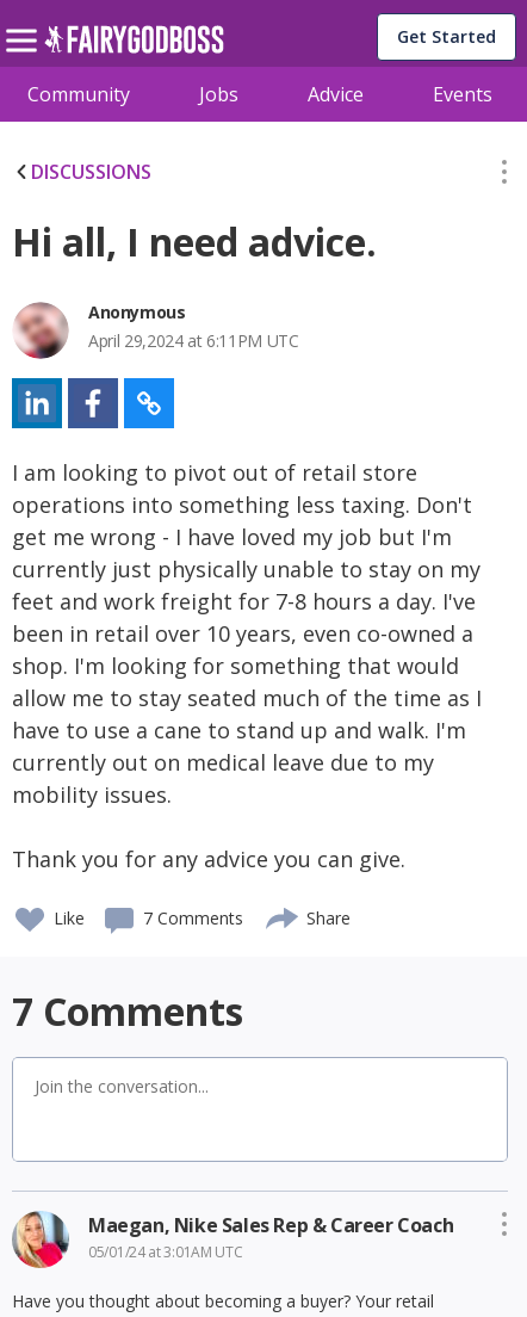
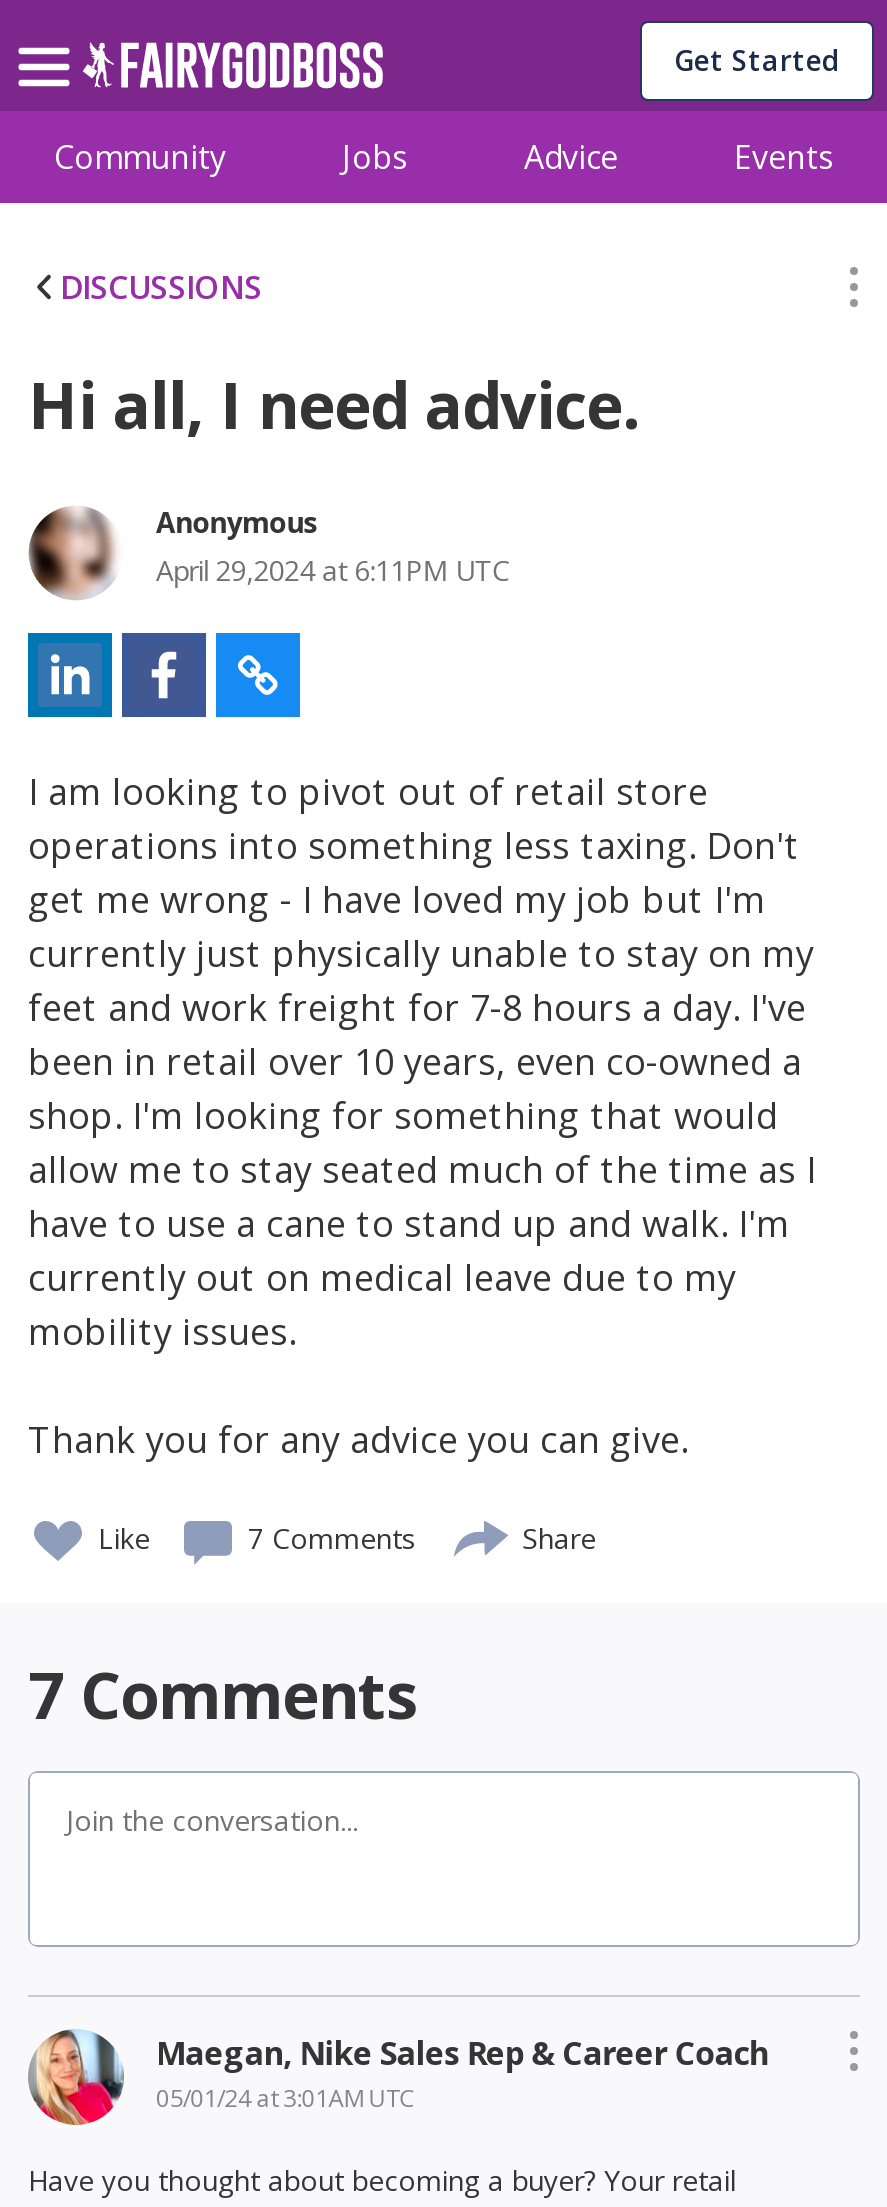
[13,302,69,359] [image] -> [28,507,122,599] [image]

